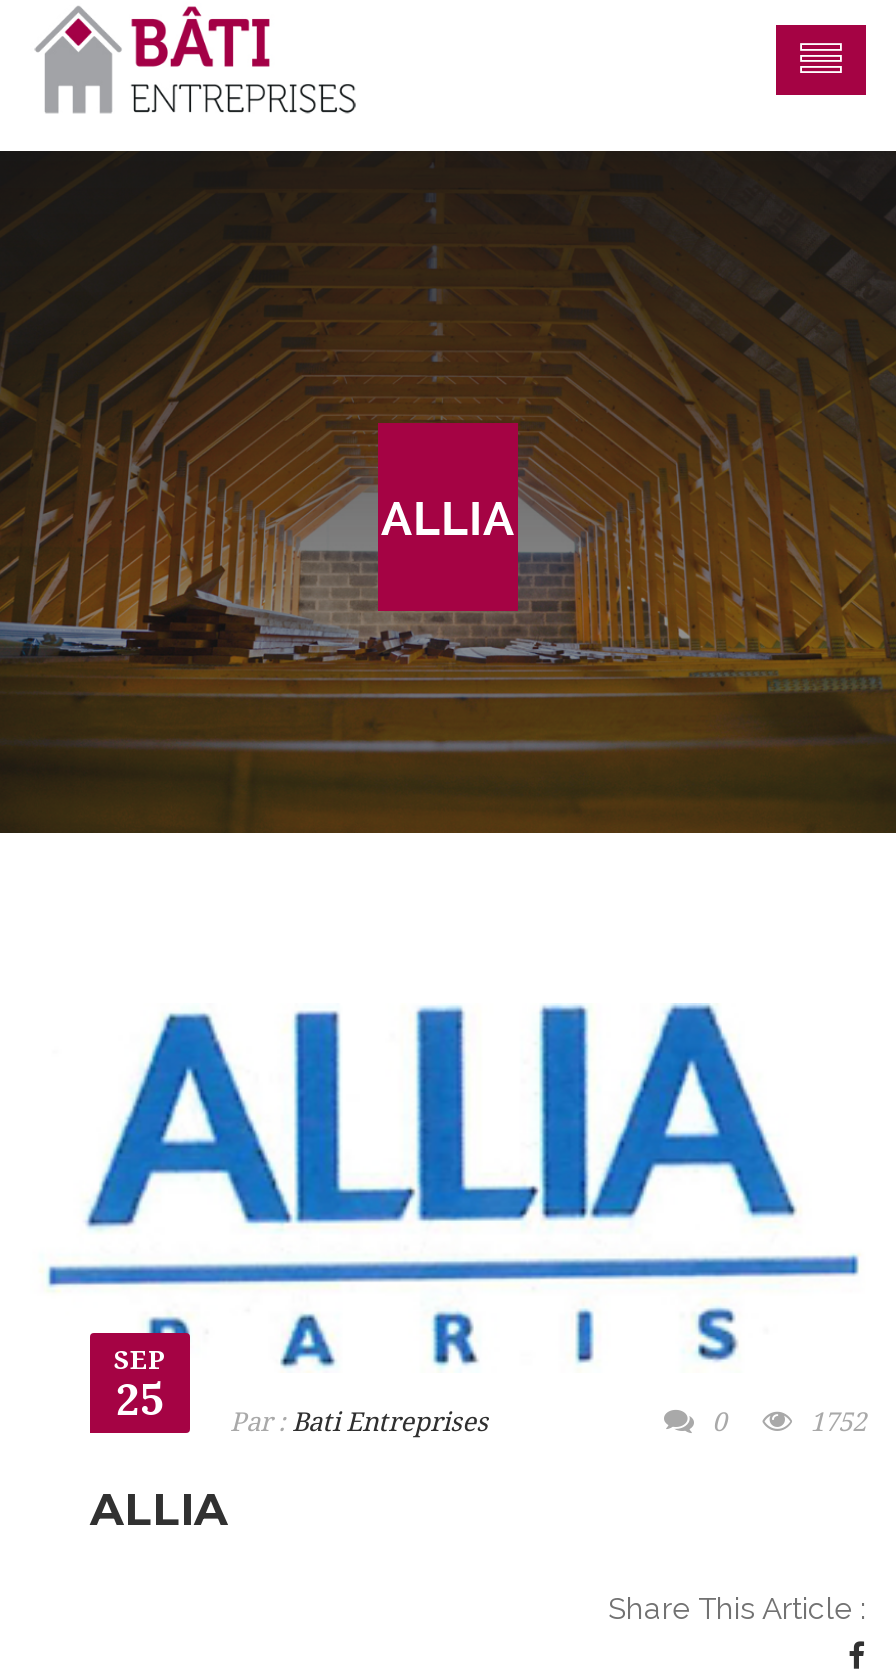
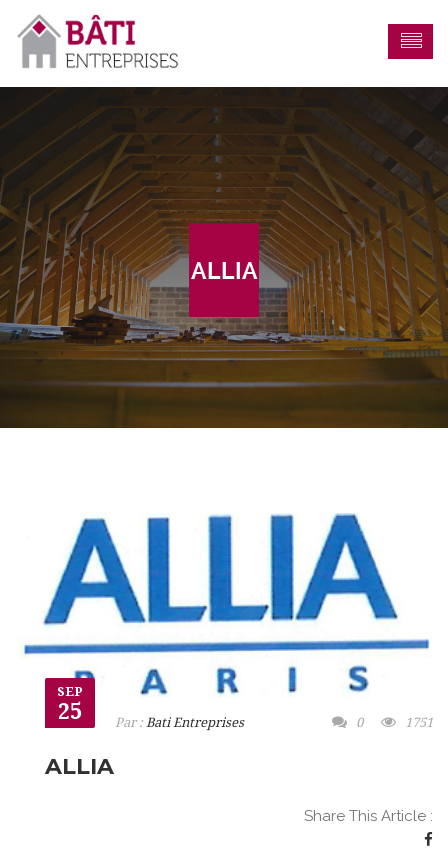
[804,1408,866,1438] 1752 -> [402,715,433,730] 1751

